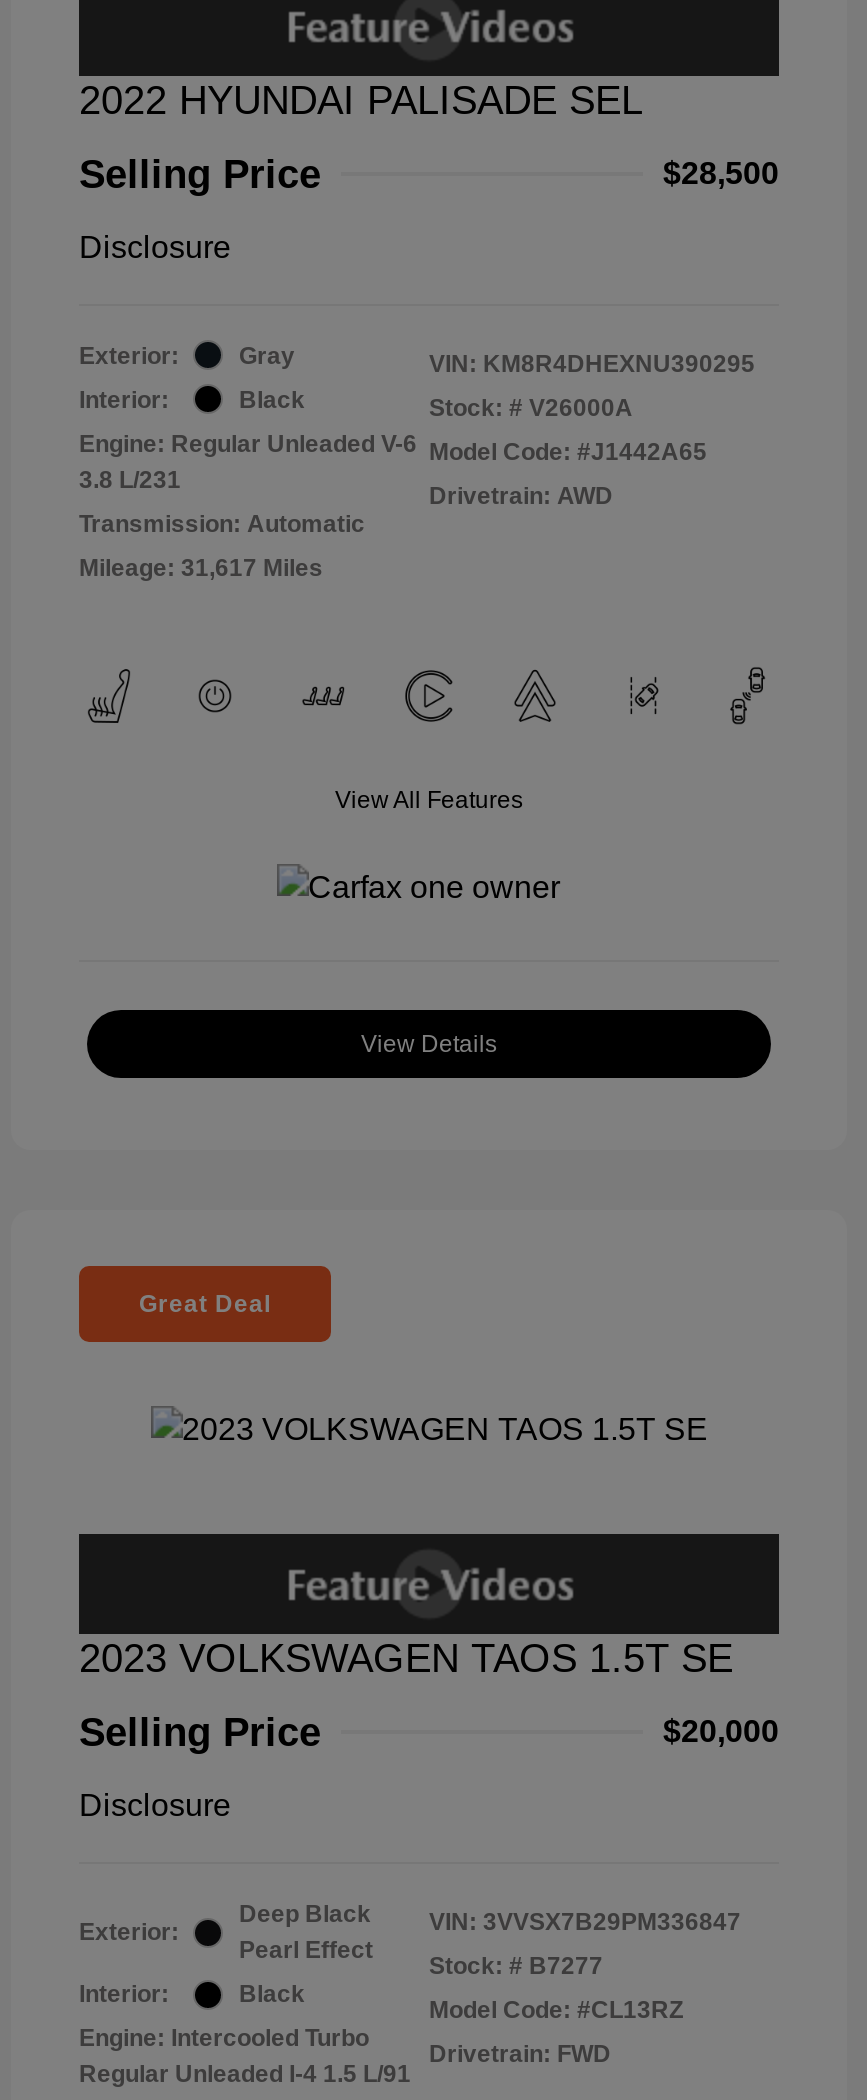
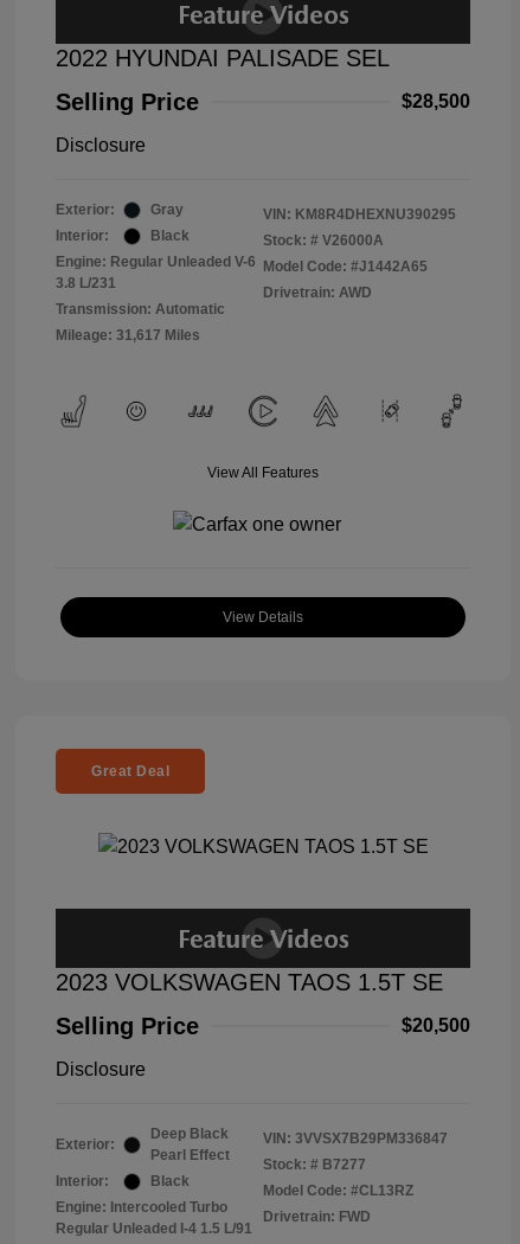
[663,1714,779,1748] $20,000 -> [402,1016,470,1036] $20,500

